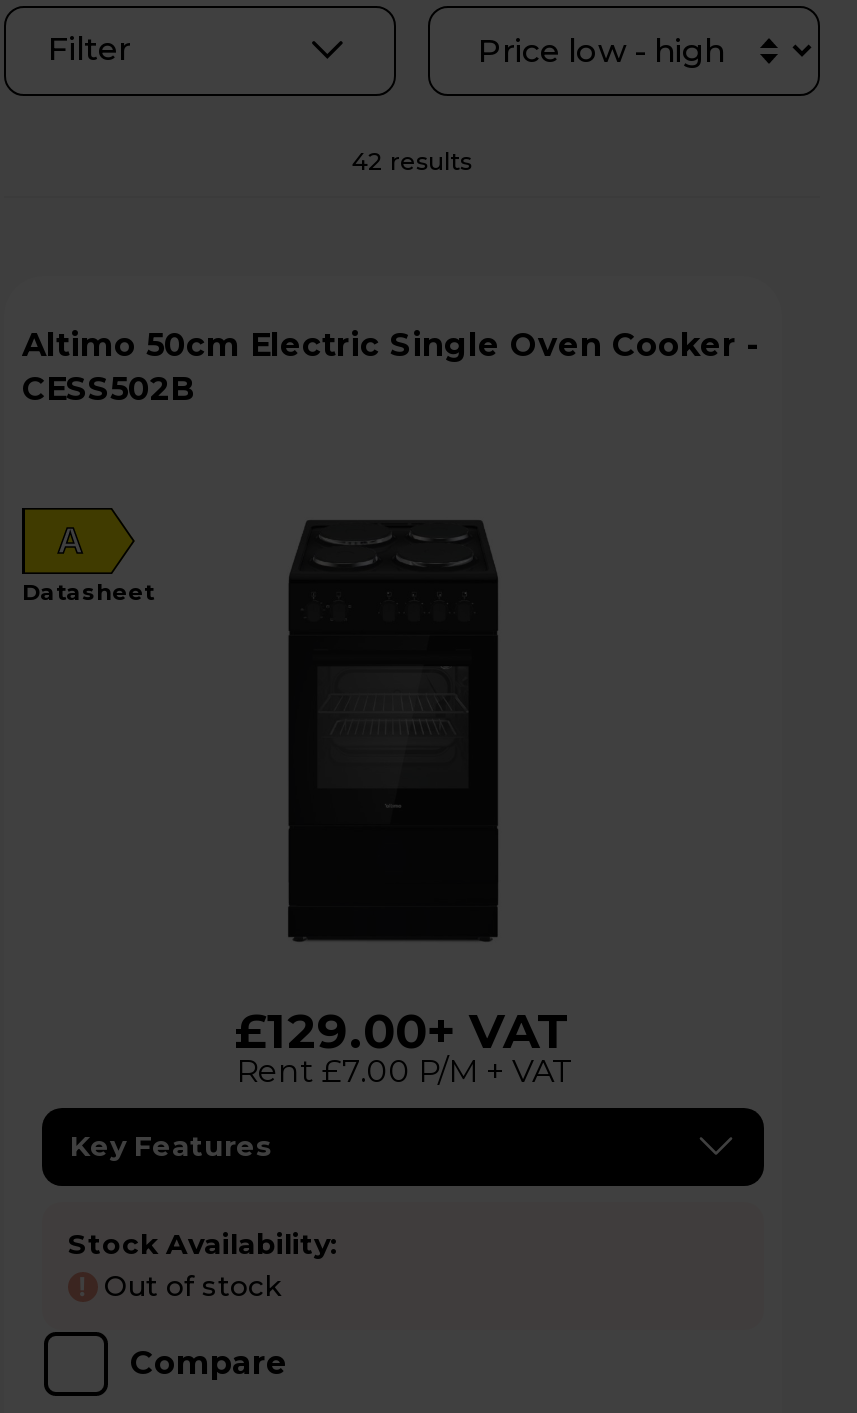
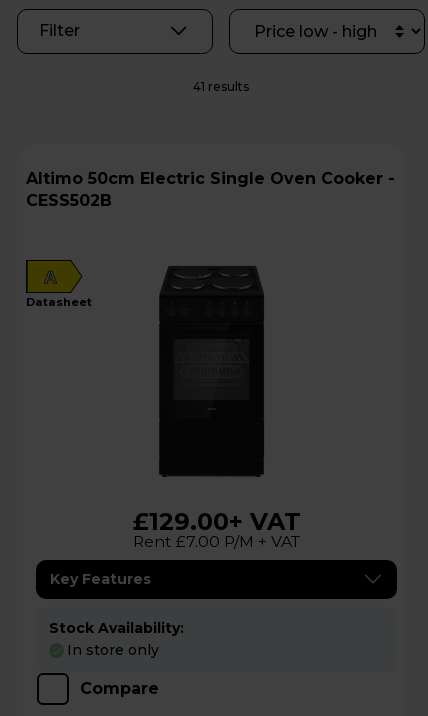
[352,146,472,176] 42 results -> [193,79,249,94] 41 results
[78,1269,282,1305] ! Out of stock -> [67,641,159,659] In store only

